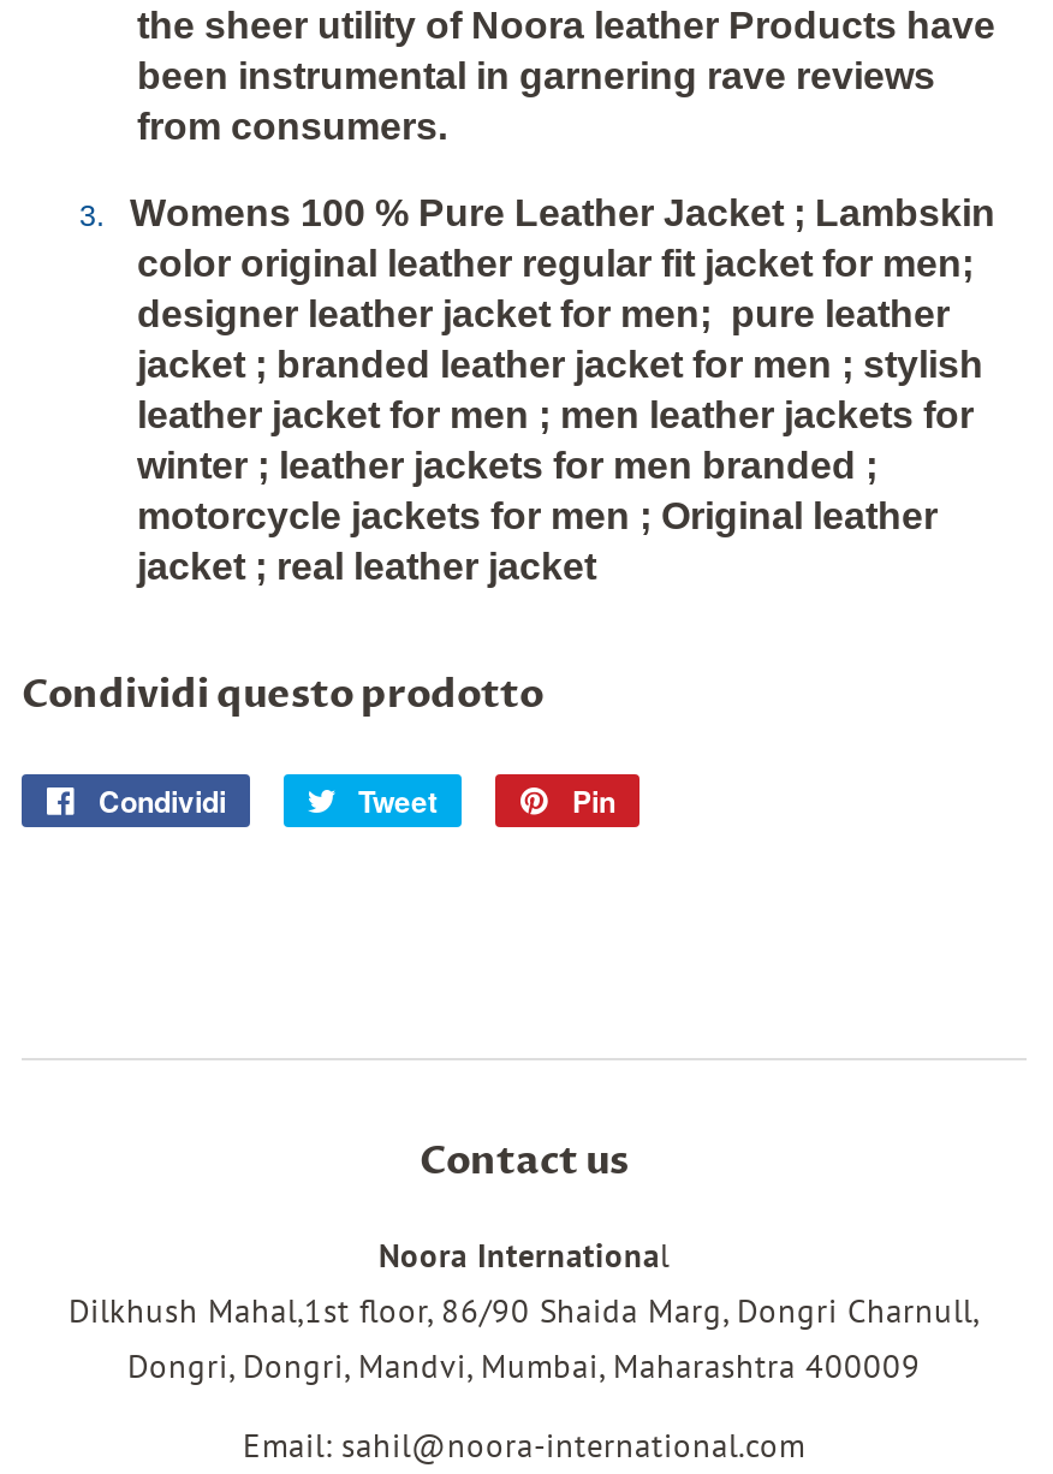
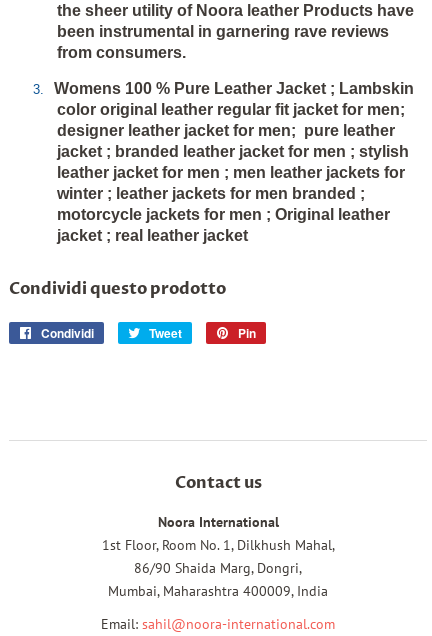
[69,1234,980,1387] Noora International | Dilkhush Mahal,1st floor, 86/90 Shaida Marg, Dongri Charnull, | Dongri, Dongri, Mandvi, Mumbai, Maharashtra 400009 -> [101,513,334,600] Noora International | 1st Floor, Room No. 1, Dilkhush Mahal, | 86/90 Shaida Marg, Dongri, | Mumbai, Maharashtra 400009, India

